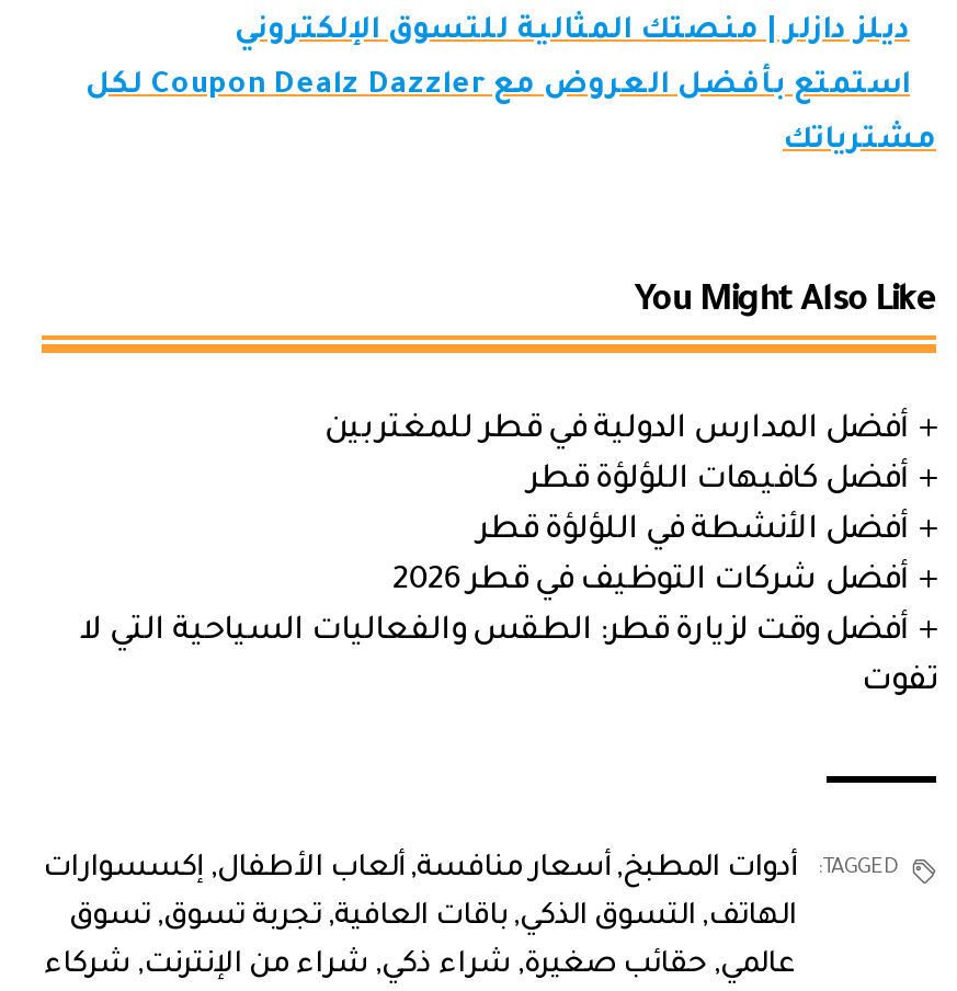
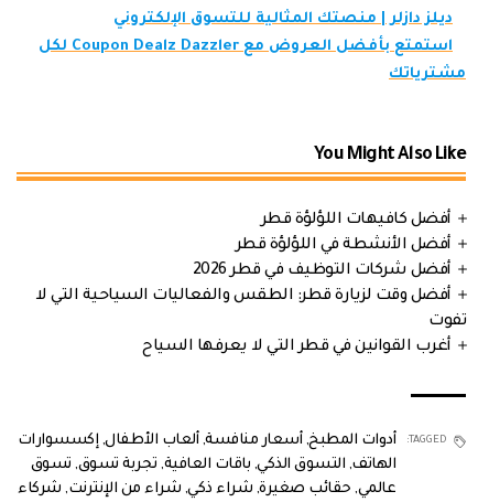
[325,415,907,450] أفضل المدارس الدولية في قطر للمغتربين -> none
moved [79,465,936,702] -> [35,212,466,331]: أفضل كافيهات اللؤلؤة قطر | أفضل الأنشطة في اللؤلؤة قطر | أفضل وقت لزيارة قطر: الطقس والفعاليات السياحية التي لا | تفوت
none -> [142,339,451,356] أغرب القوانين في قطر التي لا يعرفها السياح

